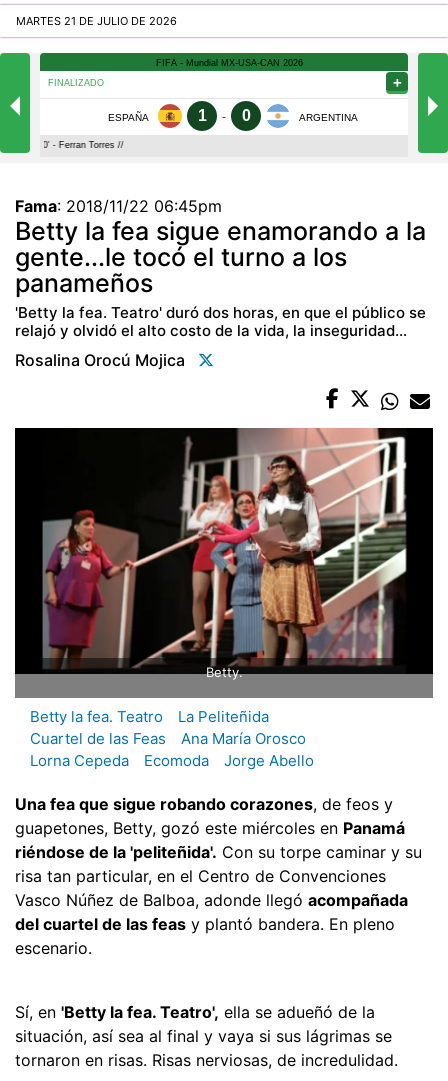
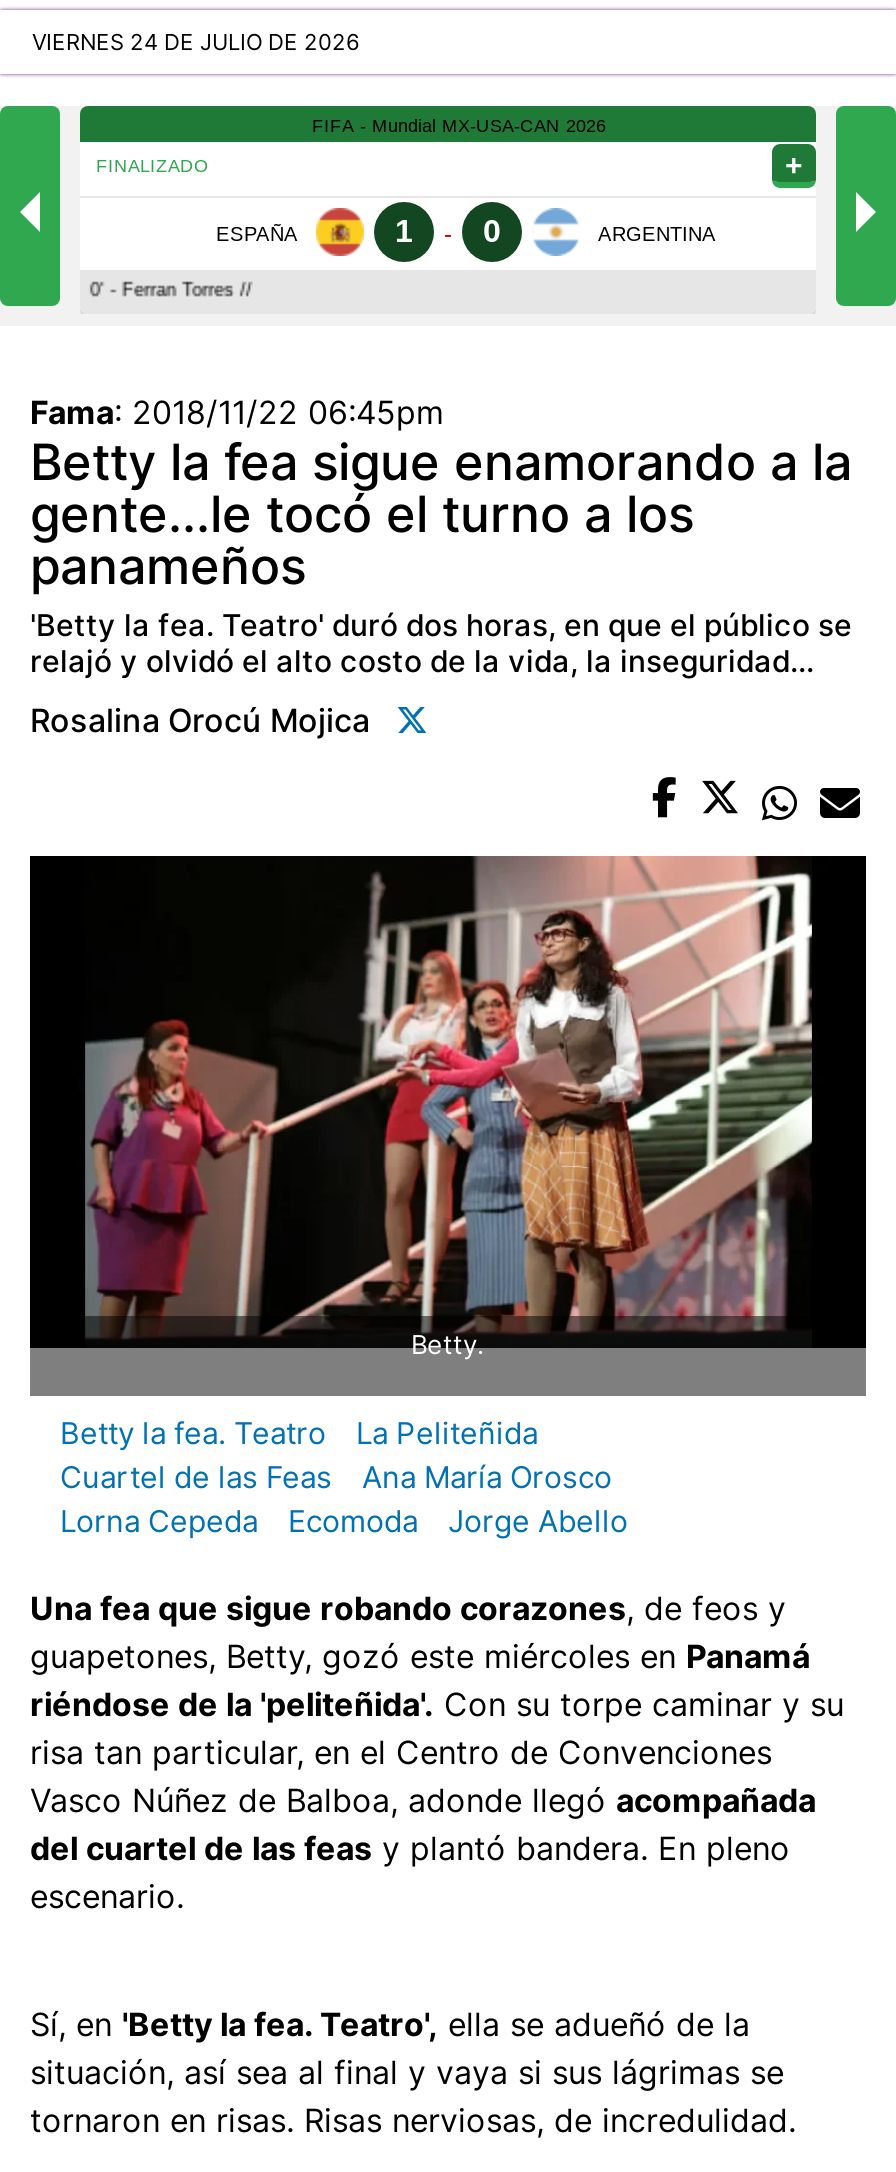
[16,14,177,28] MARTES 21 DE JULIO DE 2026 -> [32,29,360,57] VIERNES 24 DE JULIO DE 2026

